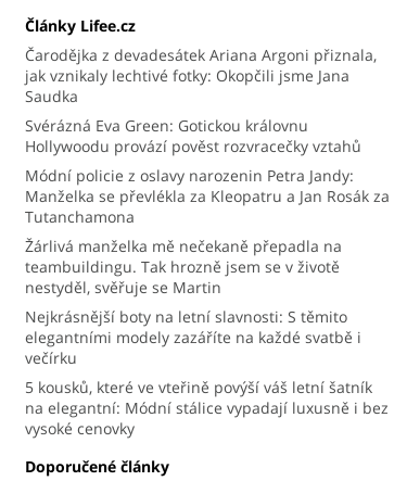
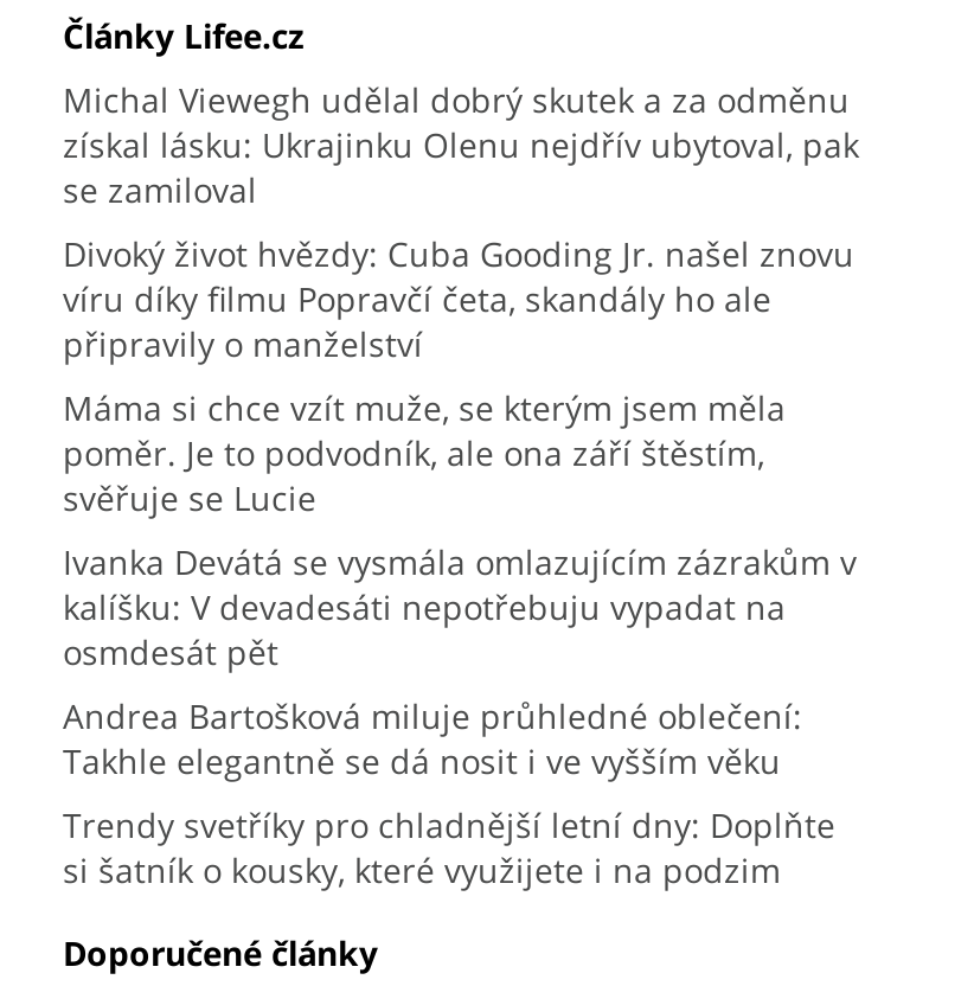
[25,45,390,439] Čarodějka z devadesátek Ariana Argoni přiznala, | jak vznikaly lechtivé fotky: Okopčili jsme Jana | Saudka | Svérázná Eva Green: Gotickou královnu | Hollywoodu provází pověst rozvracečky vztahů | Módní policie z oslavy narozenin Petra Jandy: | Manželka se převlékla za Kleopatru a Jan Rosák za | Tutanchamona | Žárlivá manželka mě nečekaně přepadla na | teambuildingu. Tak hrozně jsem se v životě | nestyděl, svěřuje se Martin | Nejkrásnější boty na letní slavnosti: S těmito | elegantními modely zazáříte na každé svatbě i | večírku | 5 kousků, které ve vteřině povýší váš letní šatník | na elegantní: Módní stálice vypadají luxusně i bez | vysoké cenovky -> [63,78,859,894] Michal Viewegh udělal dobrý skutek a za odměnu | získal lásku: Ukrajinku Olenu nejdřív ubytoval, pak | se zamiloval | Divoký život hvězdy: Cuba Gooding Jr. našel znovu | víru díky filmu Popravčí četa, skandály ho ale | připravily o manželství | Máma si chce vzít muže, se kterým jsem měla | poměr. Je to podvodník, ale ona září štěstím, | svěřuje se Lucie | Ivanka Devátá se vysmála omlazujícím zázrakům v | kalíšku: V devadesáti nepotřebuju vypadat na | osmdesát pět | Andrea Bartošková miluje průhledné oblečení: | Takhle elegantně se dá nosit i ve vyšším věku | Trendy svetříky pro chladnější letní dny: Doplňte | si šatník o kousky, které využijete i na podzim

